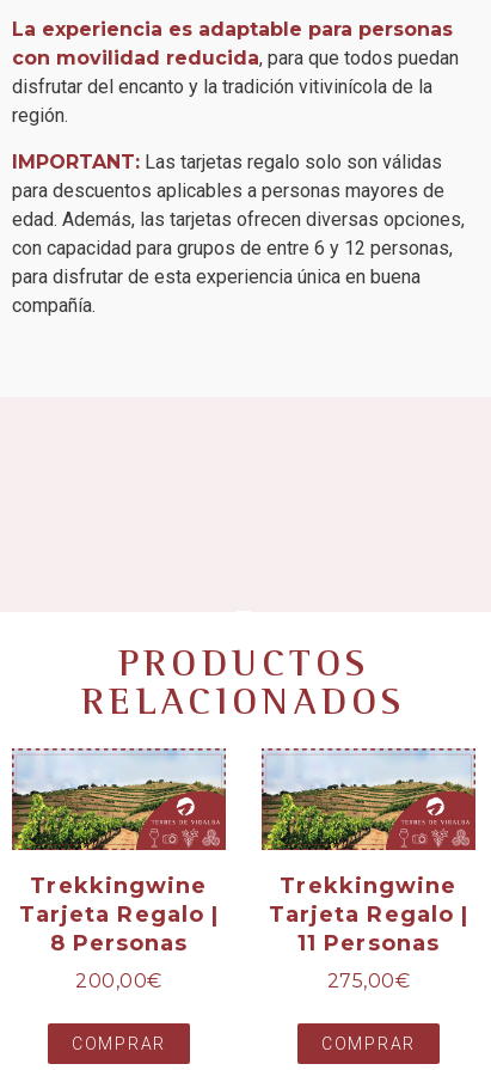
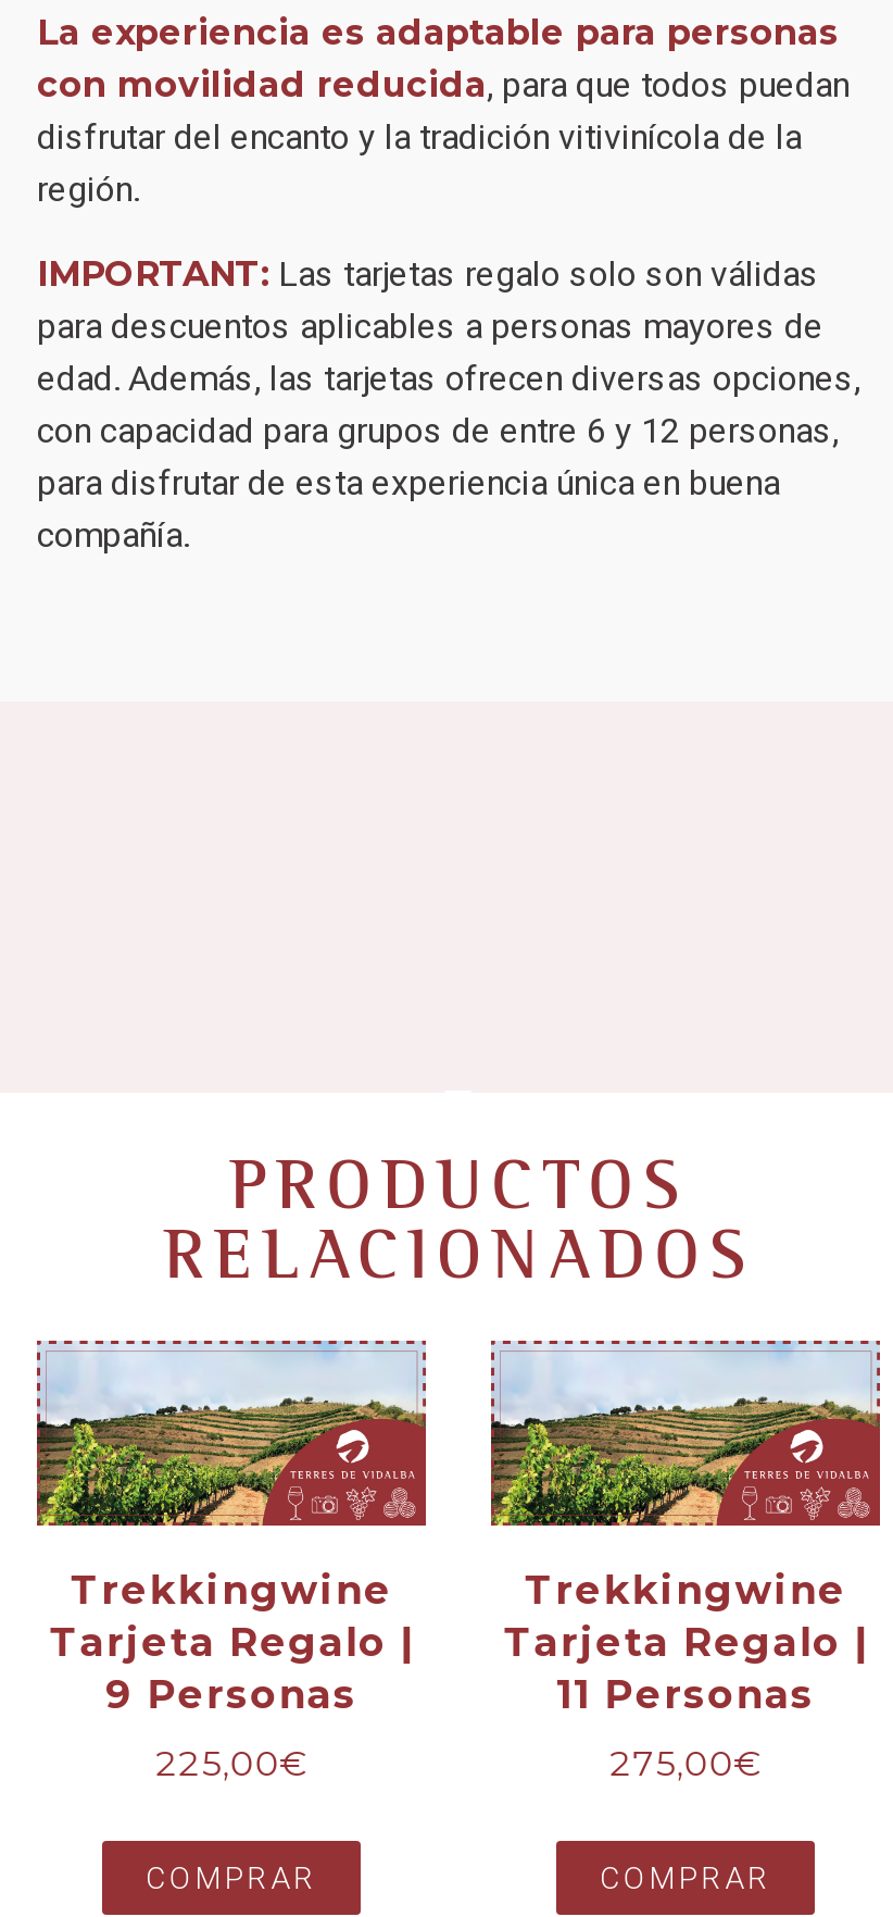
[50,930,188,957] 8 Personas -> [105,1672,357,1720] 9 Personas
[76,970,162,993] 200,00€ -> [156,1743,307,1785] 225,00€

